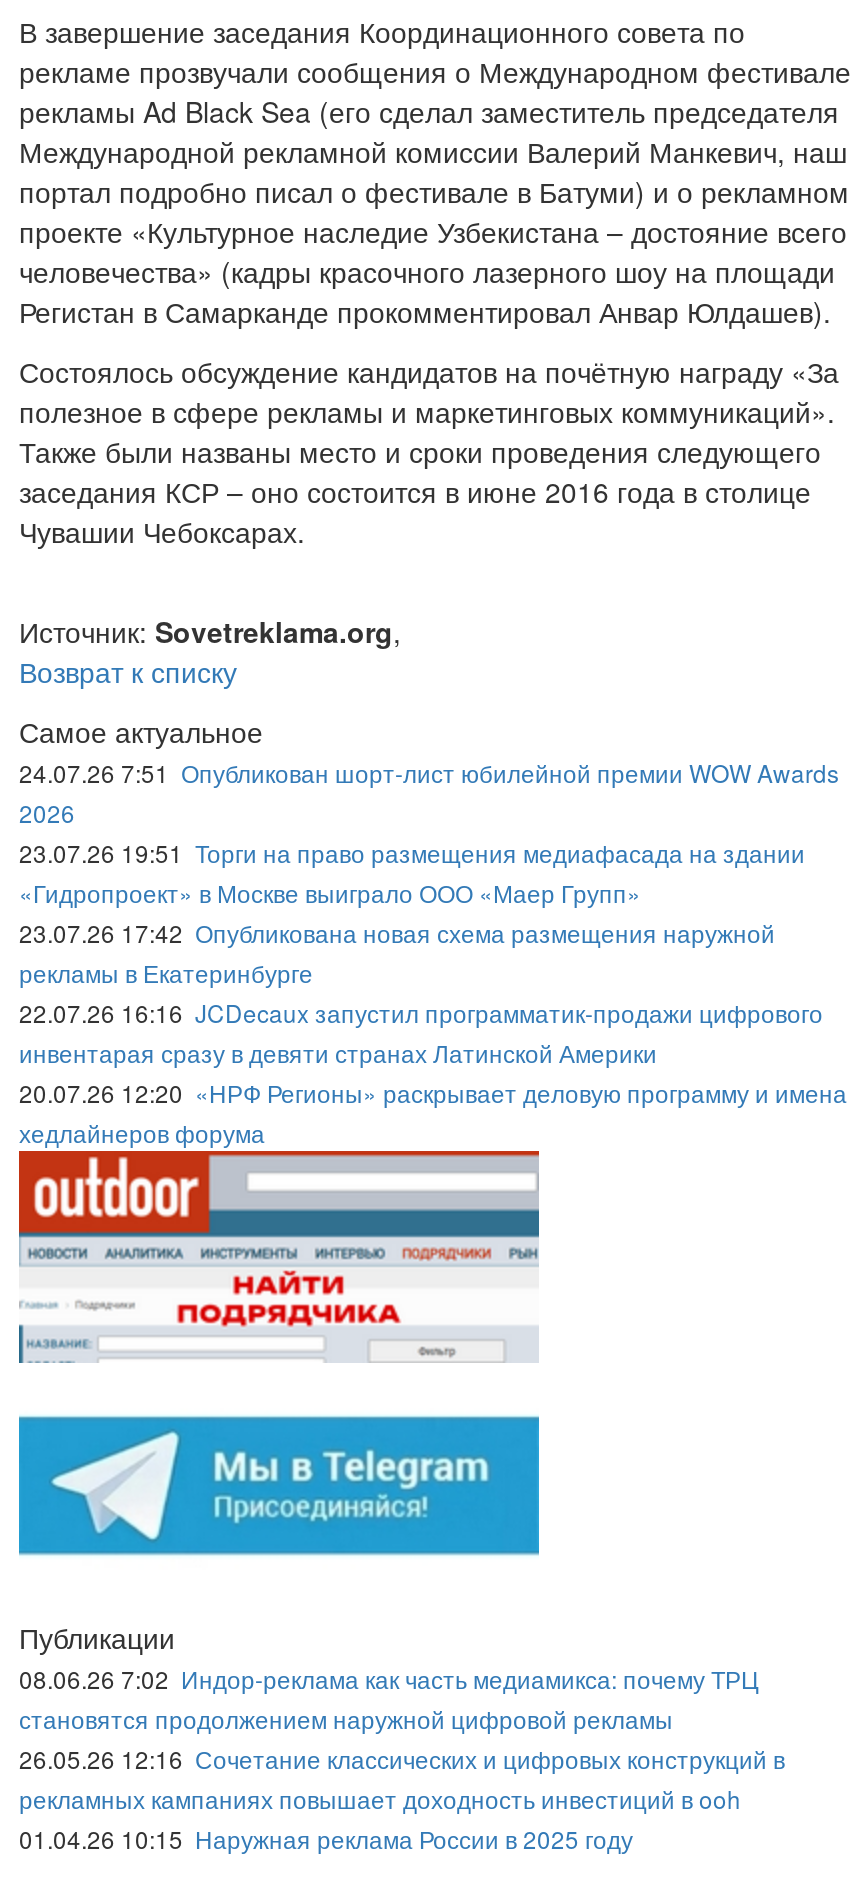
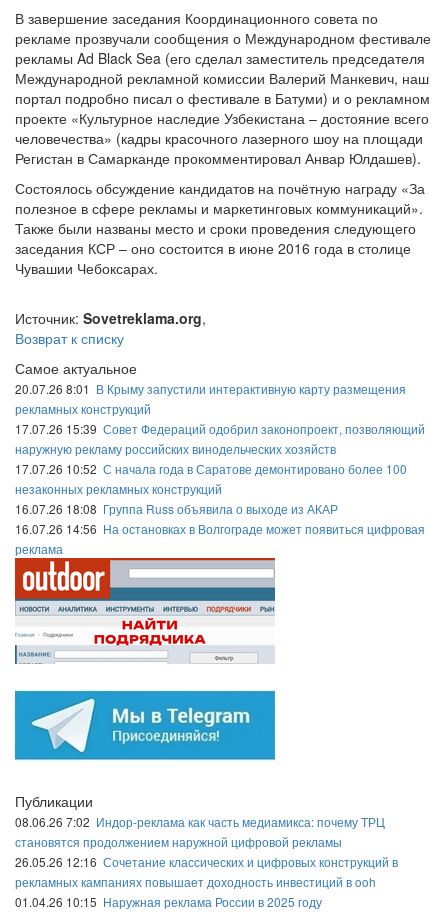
[19,755,847,1149] 24.07.26 7:51 Опубликован шорт-лист юбилейной премии WOW Awards | 2026 | 23.07.26 19:51 Торги на право размещения медиафасада на здании | «Гидропроект» в Москве выиграло ООО «Маер Групп» | 23.07.26 17:42 Опубликована новая схема размещения наружной | рекламы в Екатеринбурге | 22.07.26 16:16 JCDecaux запустил программатик-продажи цифрового | инвентарая сразу в девяти странах Латинской Америки | 20.07.26 12:20 «НРФ Регионы» раскрывает деловую программу и имена | хедлайнеров форума -> [15,380,425,557] 20.07.26 8:01 В Крыму запустили интерактивную карту размещения | рекламных конструкций | 17.07.26 15:39 Совет Федераций одобрил законопроект, позволяющий | наружную рекламу российских винодельческих хозяйств | 17.07.26 10:52 С начала года в Саратове демонтировано более 100 | незаконных рекламных конструкций | 16.07.26 18:08 Группа Russ объявила о выходе из АКАР | 16.07.26 14:56 На остановках в Волгограде может появиться цифровая | реклама

